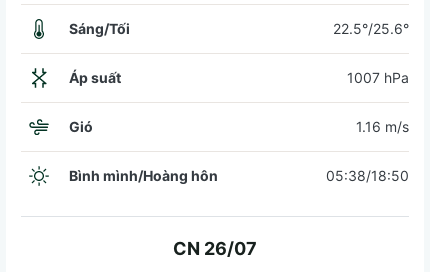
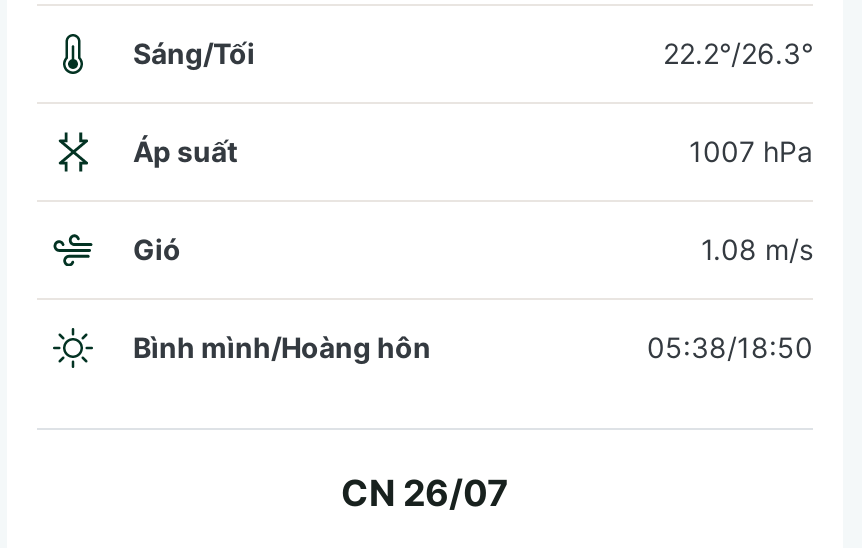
[333,20,409,37] 22.5°/25.6° -> [663,36,813,70] 22.2°/26.3°
[356,118,409,135] 1.16 m/s -> [701,232,813,266] 1.08 m/s

